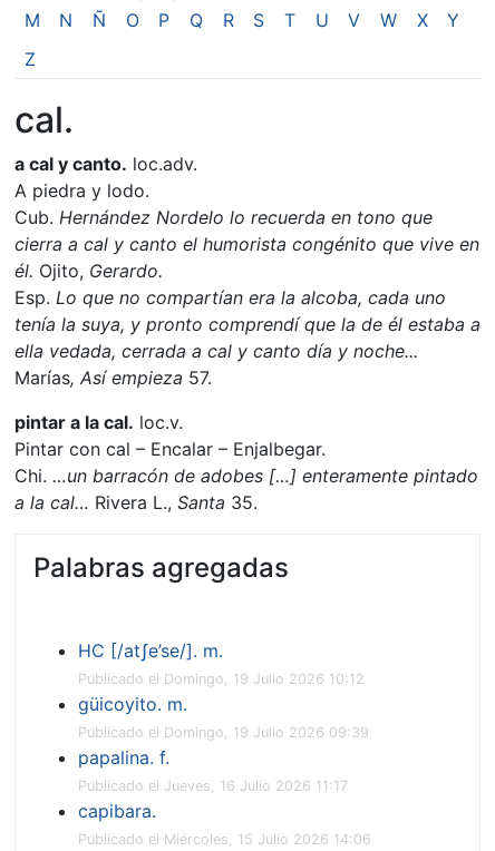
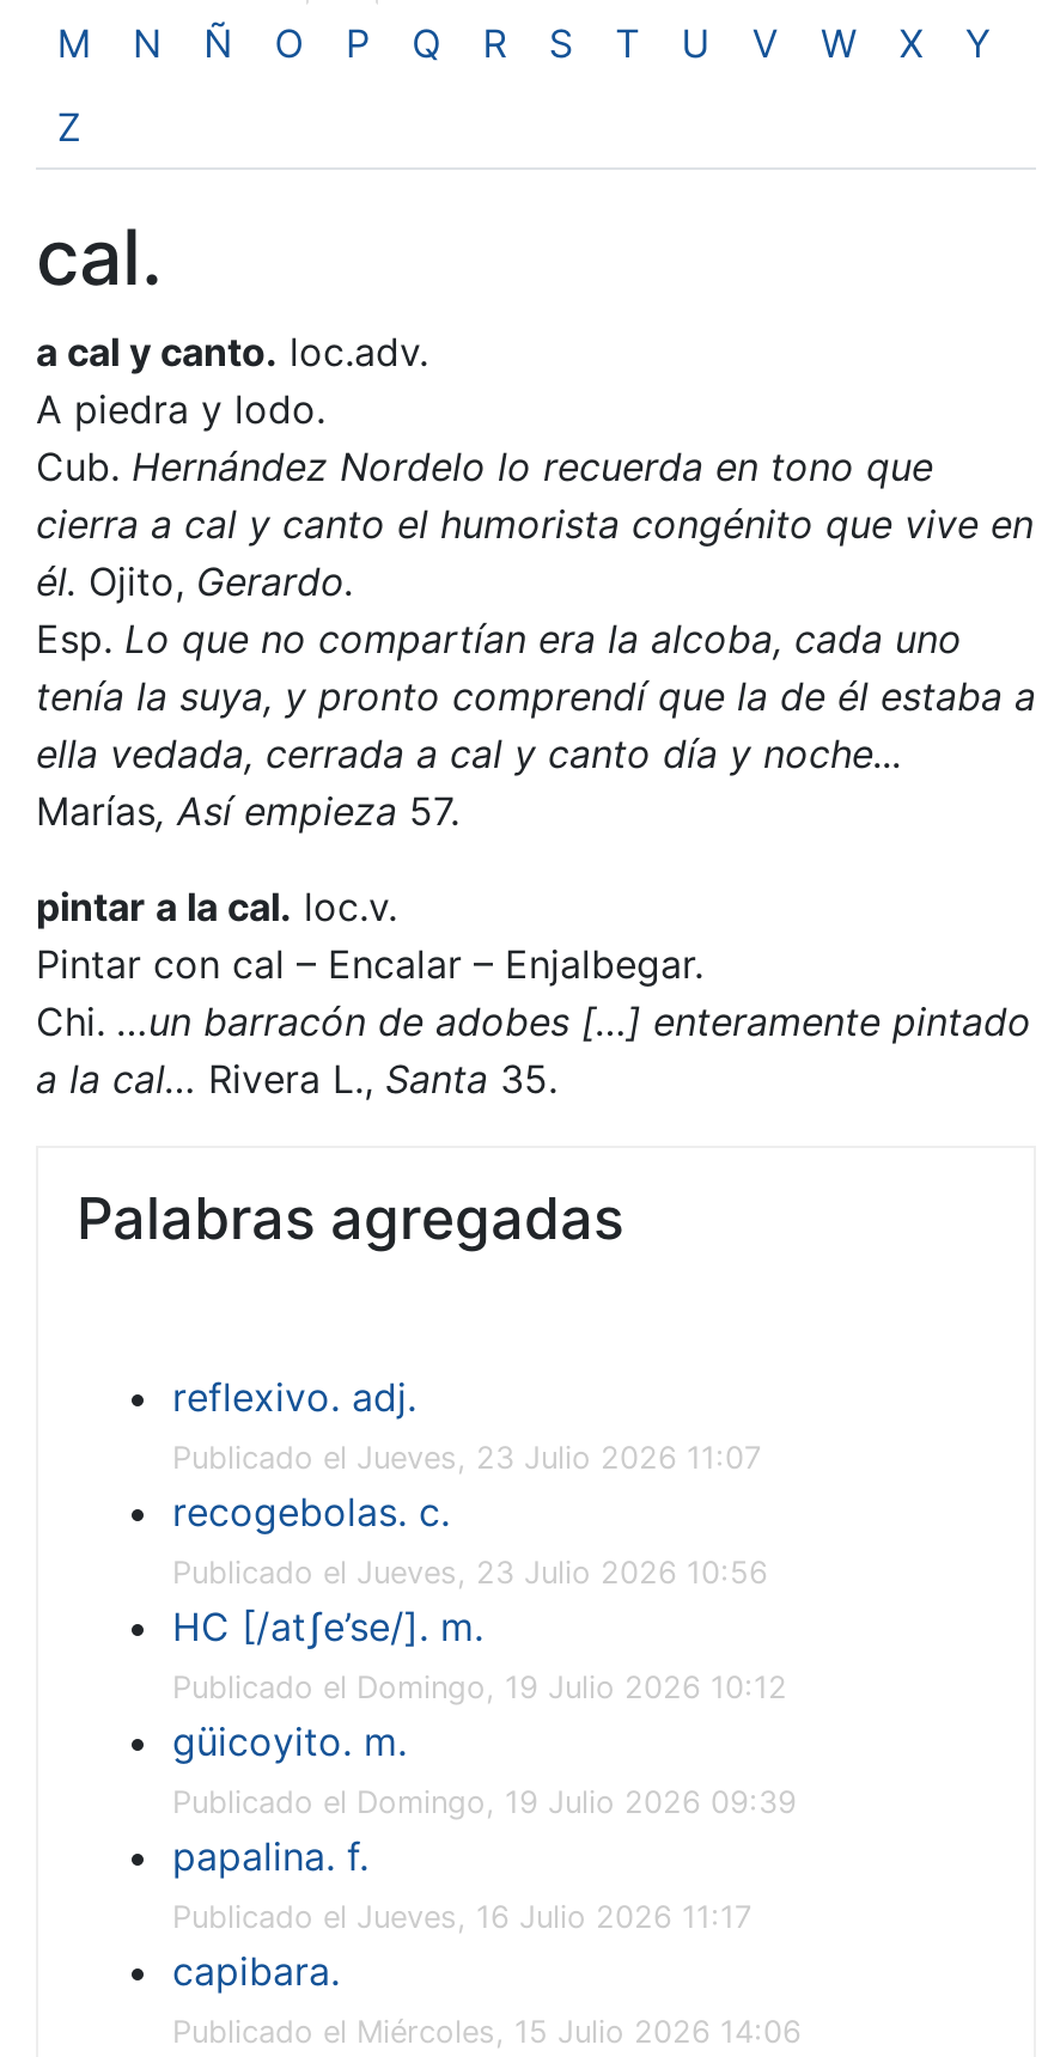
none -> [172,1373,768,1591] reflexivo. adj. | Publicado el Jueves, 23 Julio 2026 11:07 | recogebolas. c. | Publicado el Jueves, 23 Julio 2026 10:56

